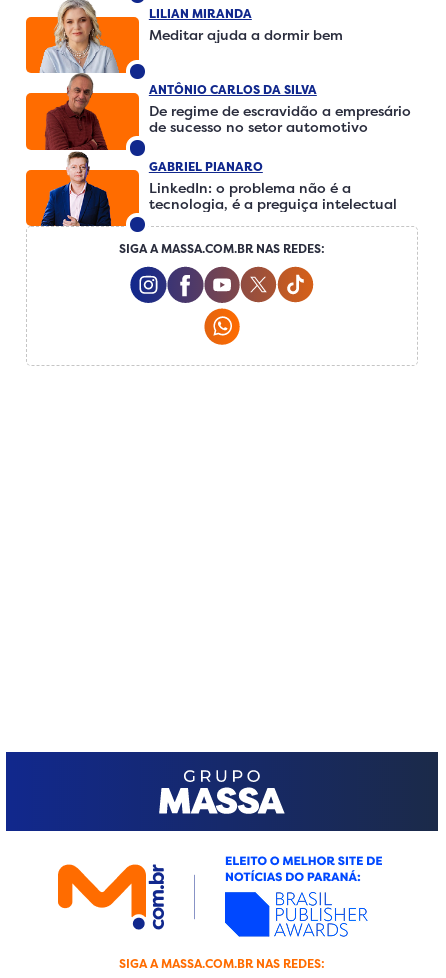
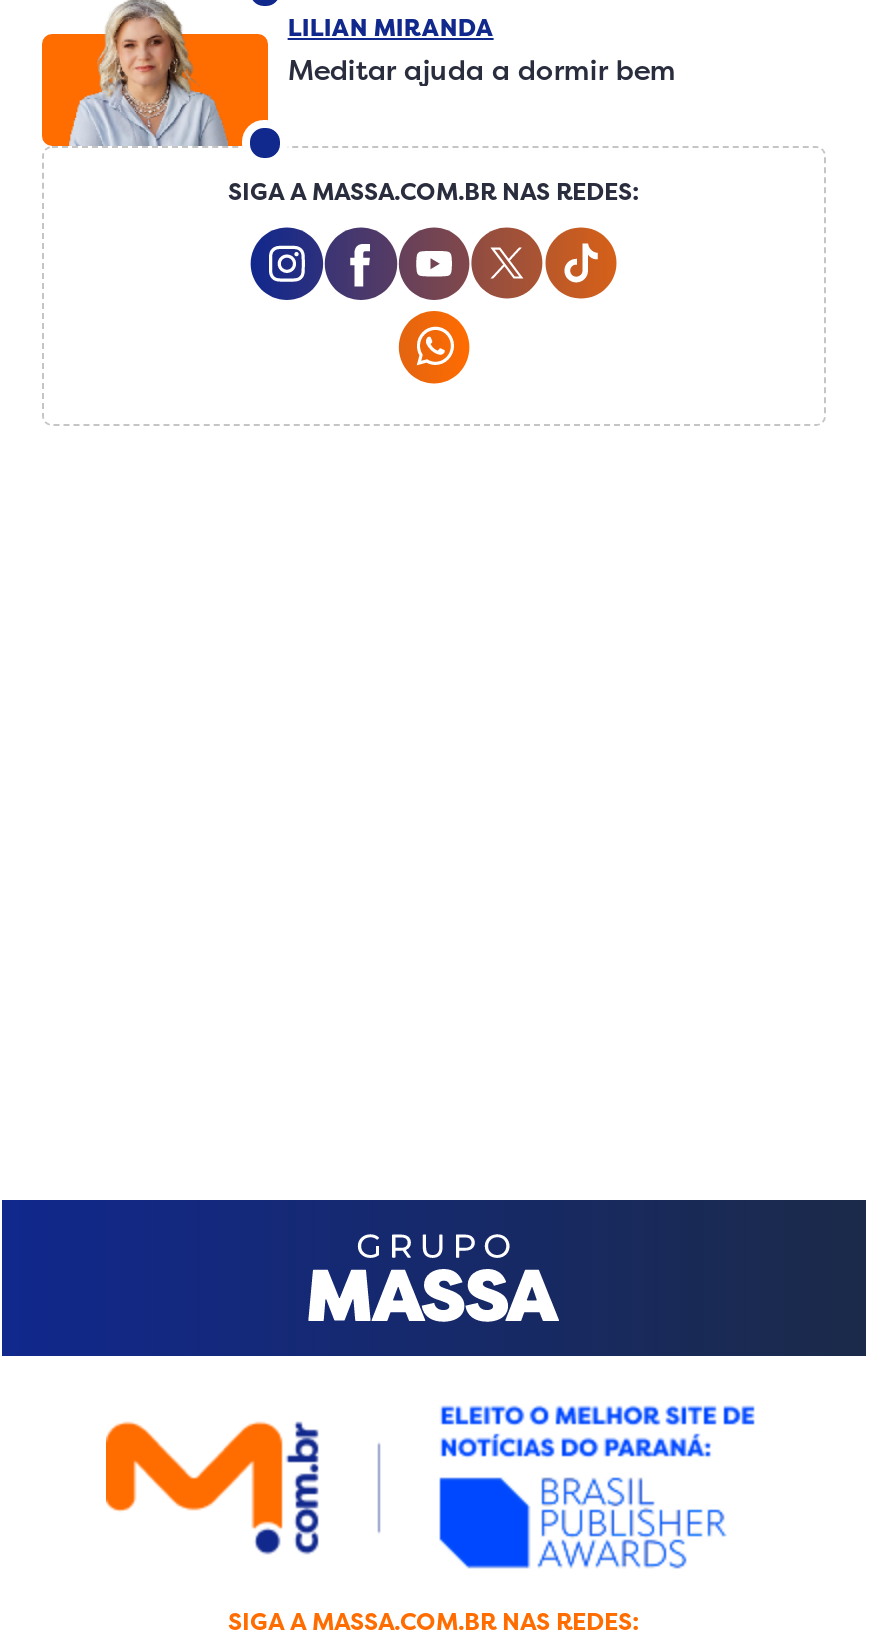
[25,74,411,227] [image] | ANTÔNIO CARLOS DA SILVA | De regime de escravidão a empresário | de sucesso no setor automotivo | GABRIEL PIANARO | LinkedIn: o problema não é a | tecnologia, é a preguiça intelectual -> none

